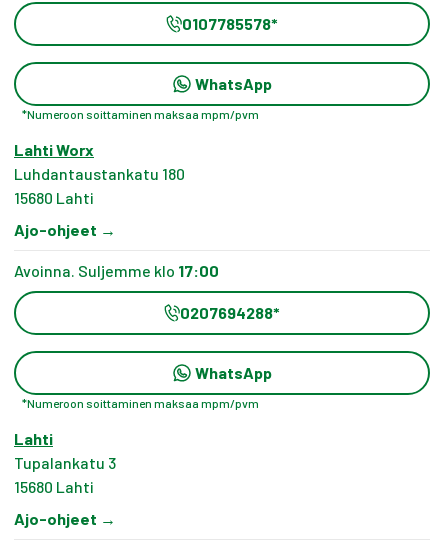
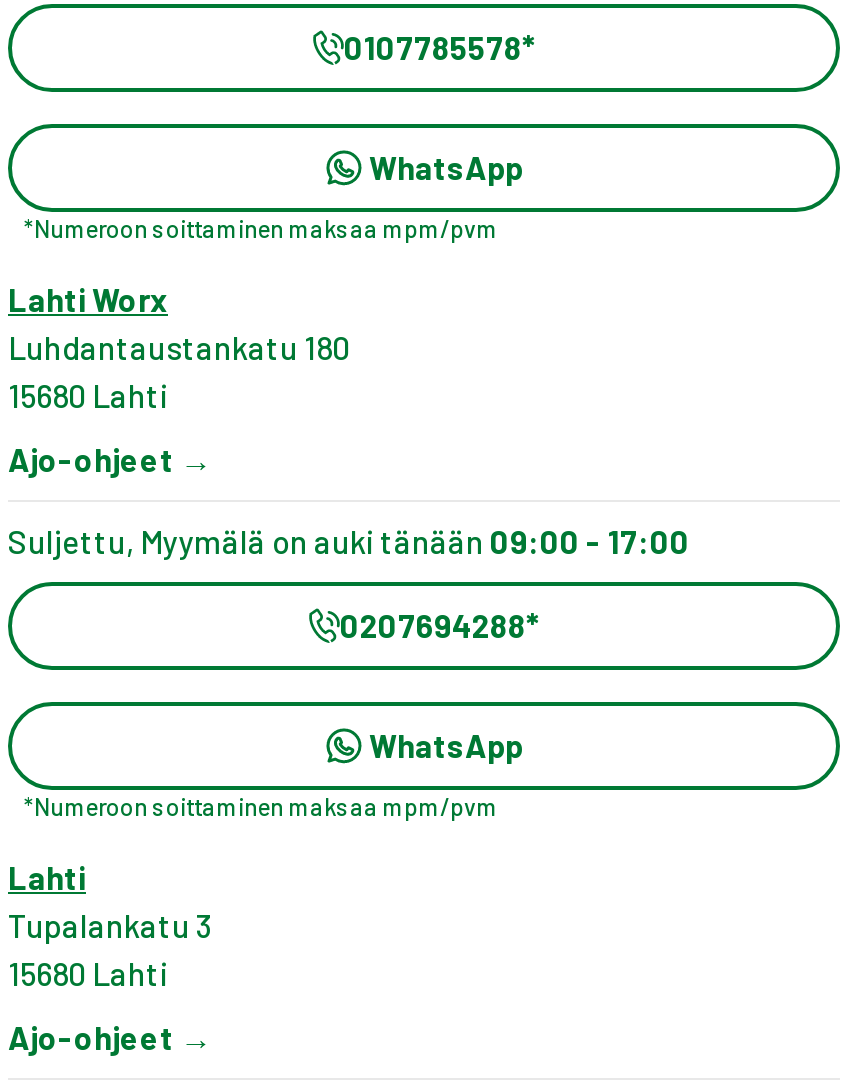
[14,261,219,280] Avoinna. Suljemme klo 17:00 -> [8,522,690,560] Suljettu, Myymälä on auki tänään 09:00 - 17:00

